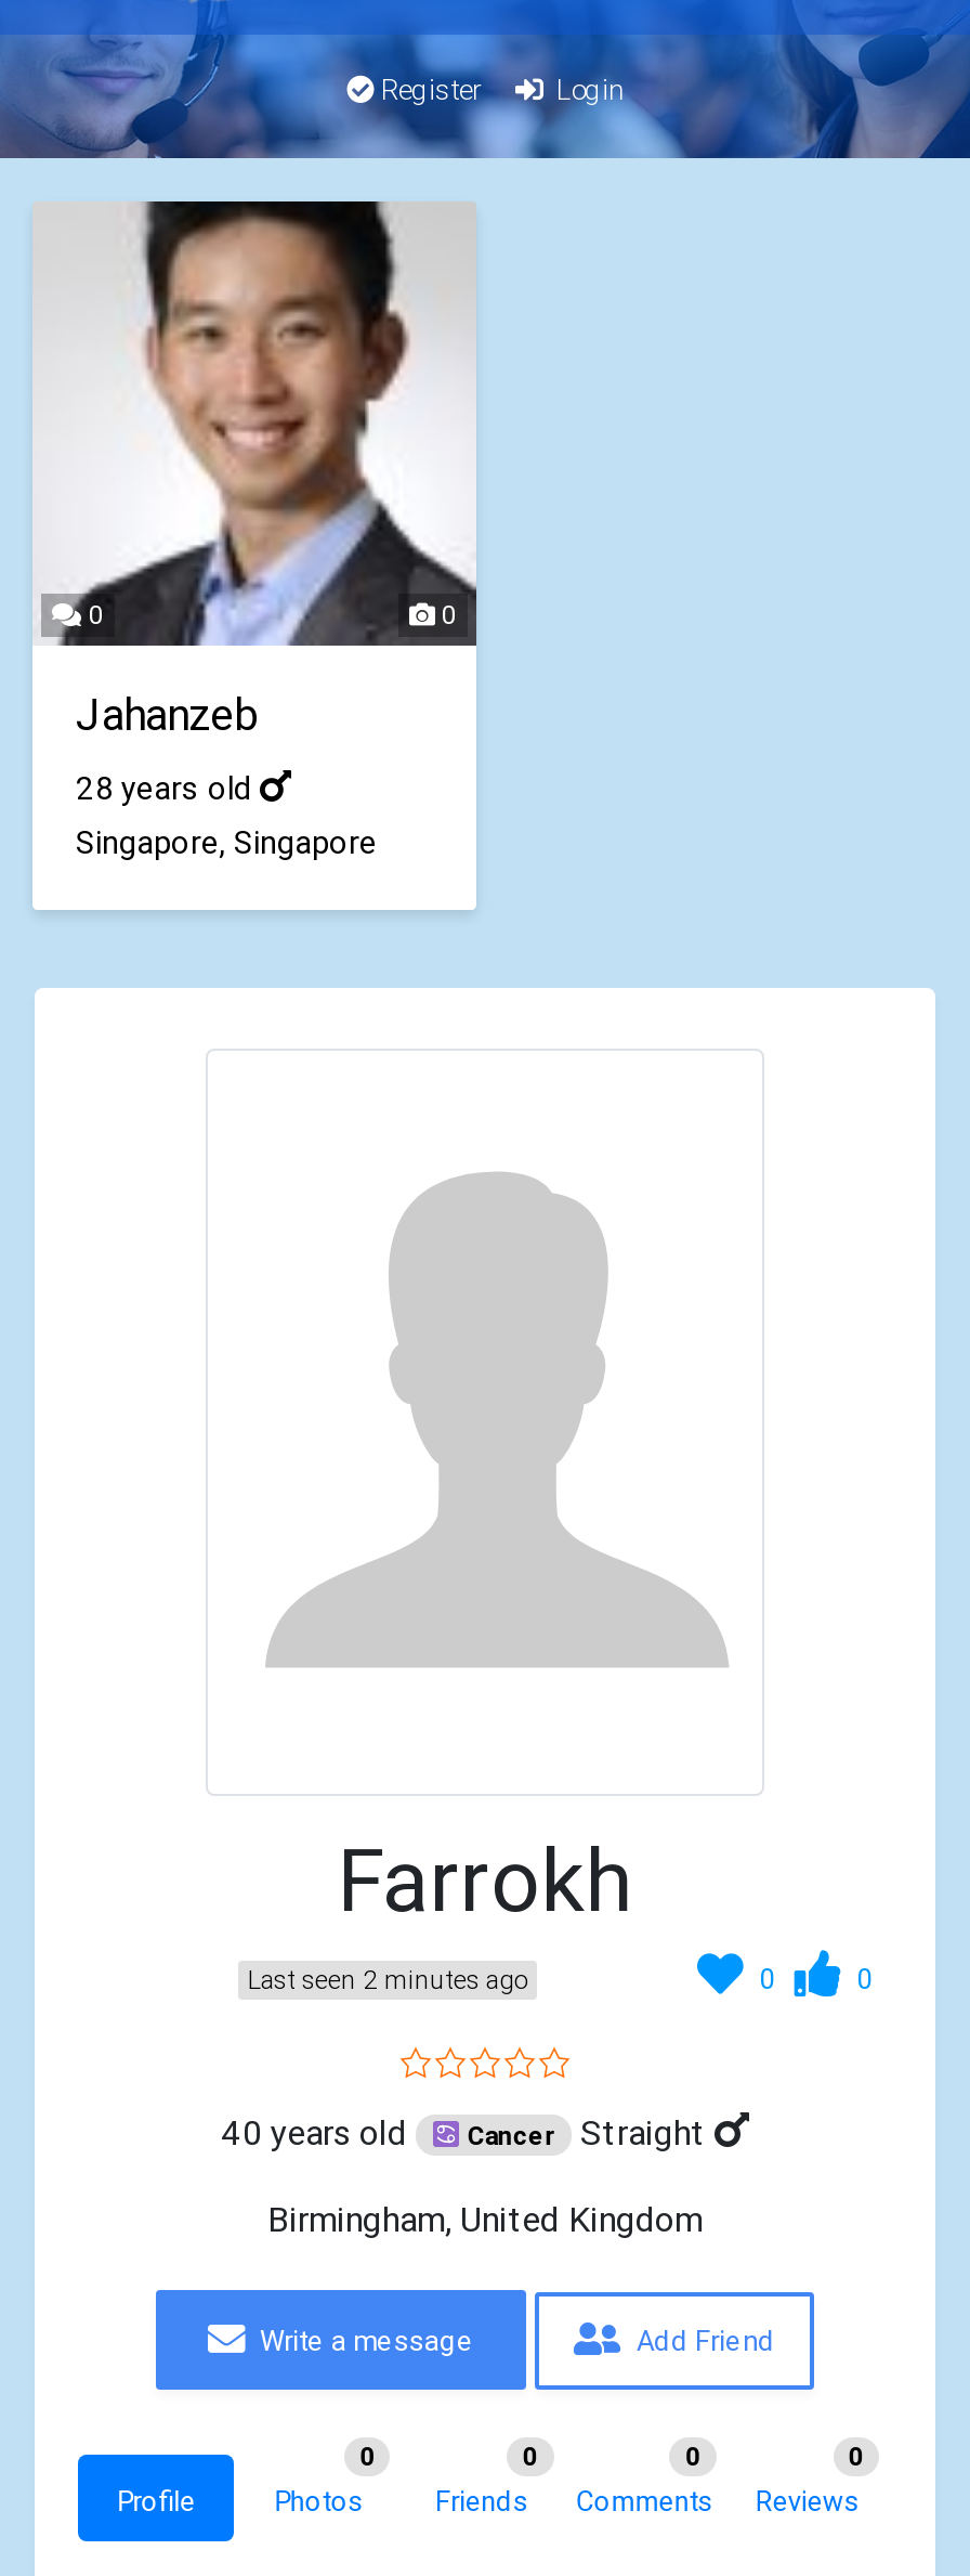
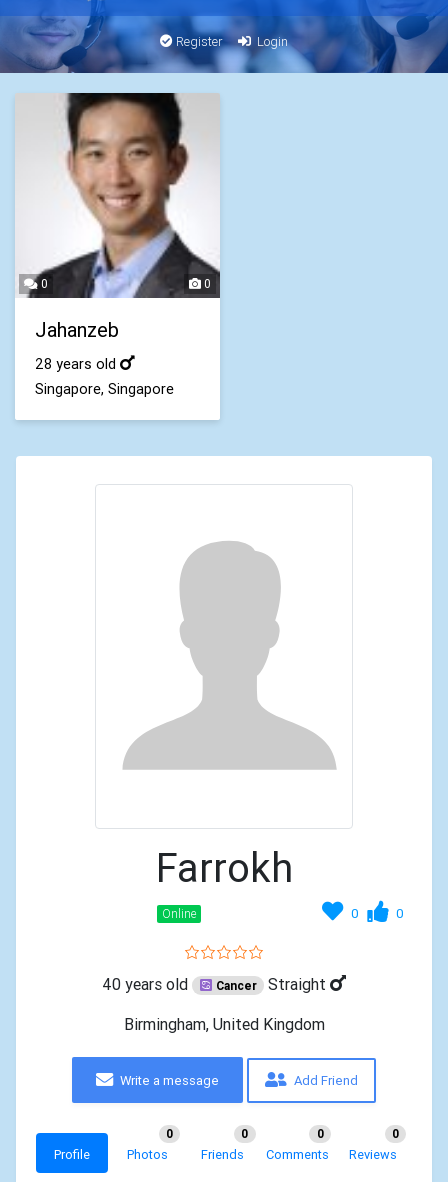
[248,1962,527,1994] Last seen 2 minutes ago -> [161,905,196,920] Online

